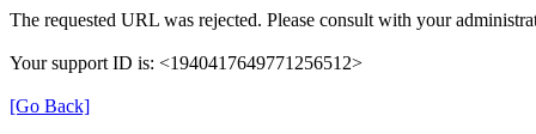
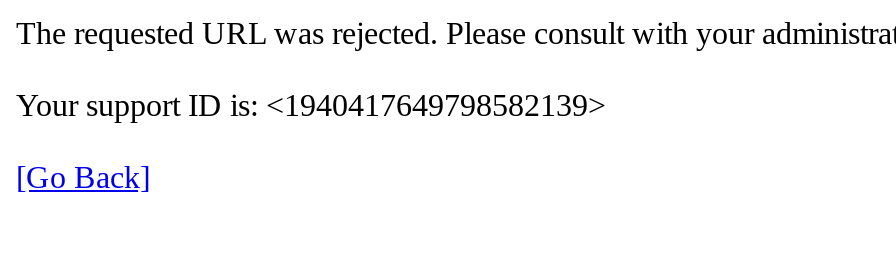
[10,53,363,73] Your support ID is: <1940417649771256512> -> [16,88,606,122] Your support ID is: <1940417649798582139>

